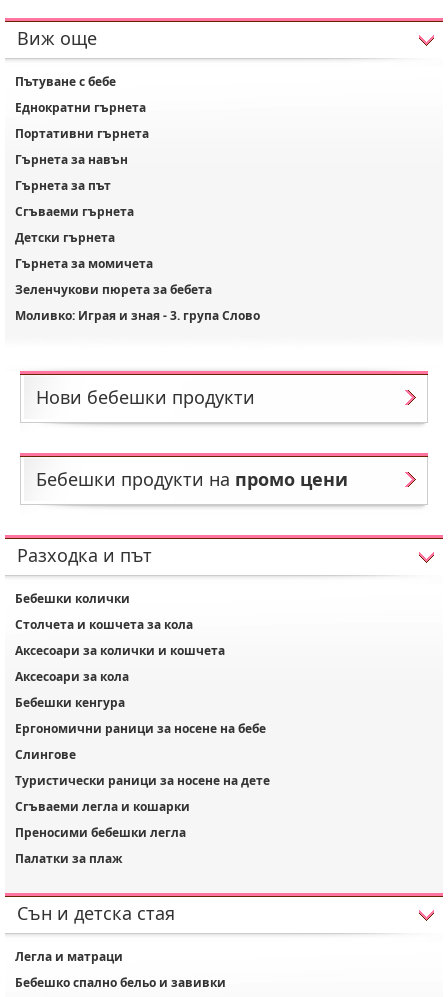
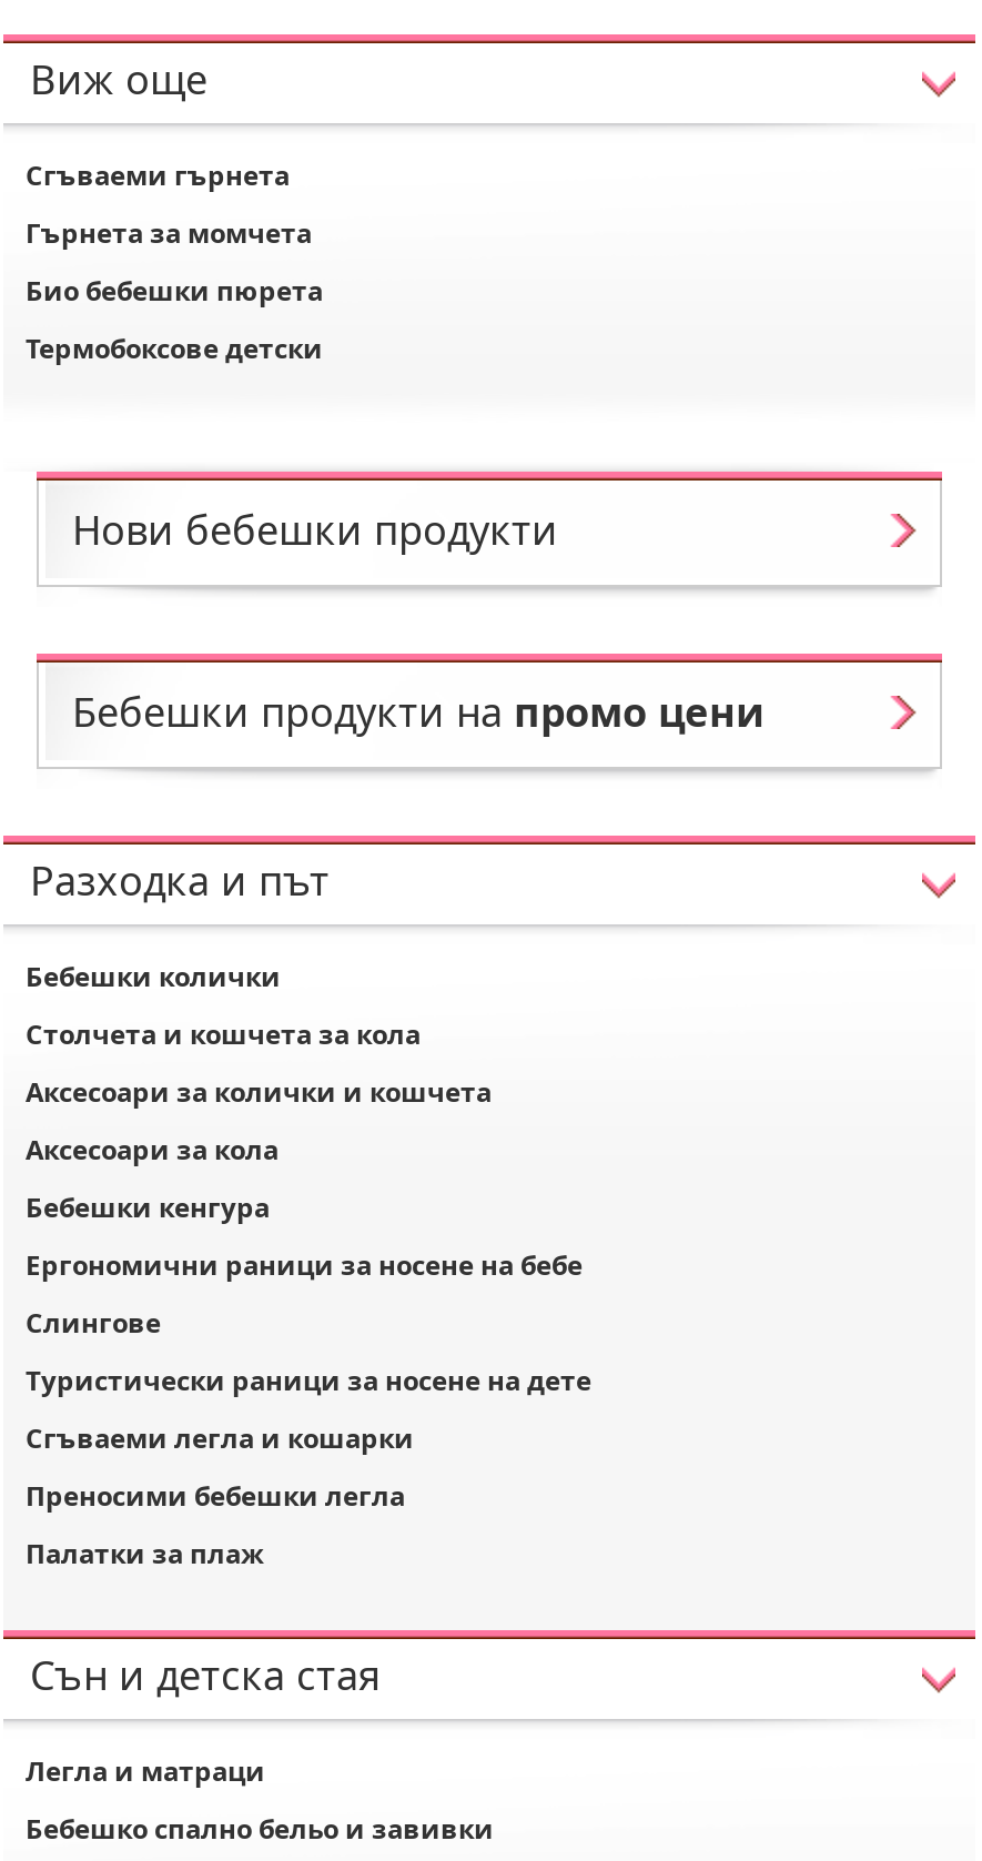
[15,73,149,194] Пътуване с бебе | Еднократни гърнета | Портативни гърнета | Гърнета за навън | Гърнета за път -> none
[15,229,260,324] Детски гърнета | Гърнета за момичета | Зеленчукови пюрета за бебета | Моливко: Играя и зная - 3. група Слово -> [26,215,323,368] Гърнета за момчета | Био бебешки пюрета | Термобоксове детски

